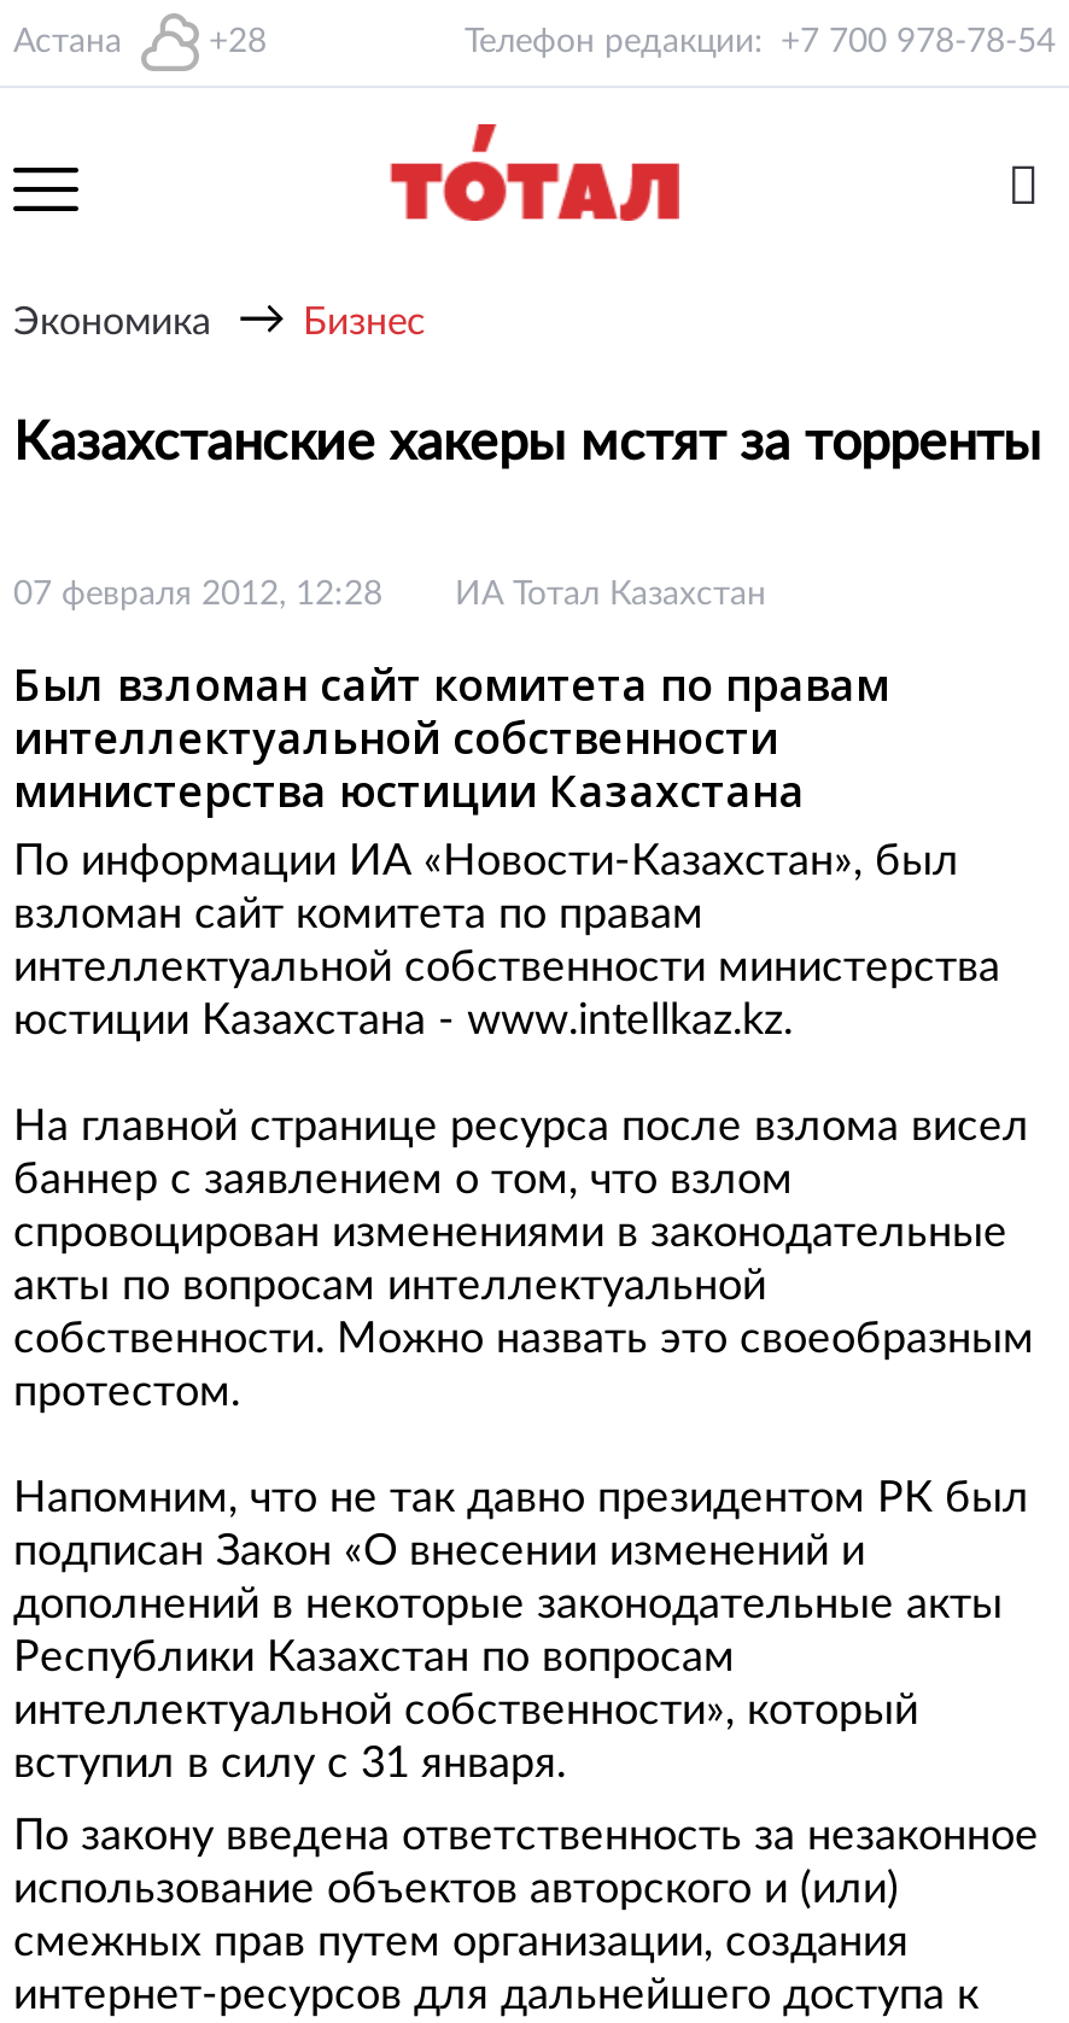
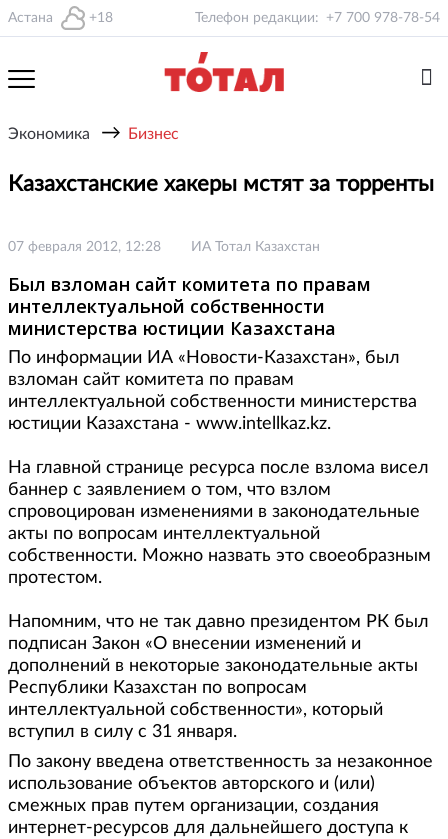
[209,25,267,59] +28 -> [89,11,113,25] +18

